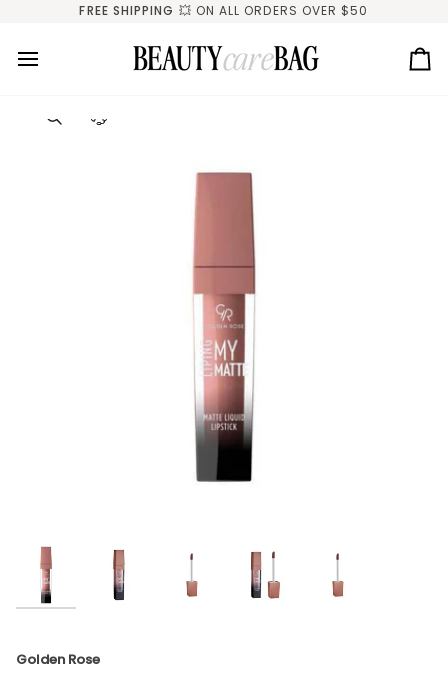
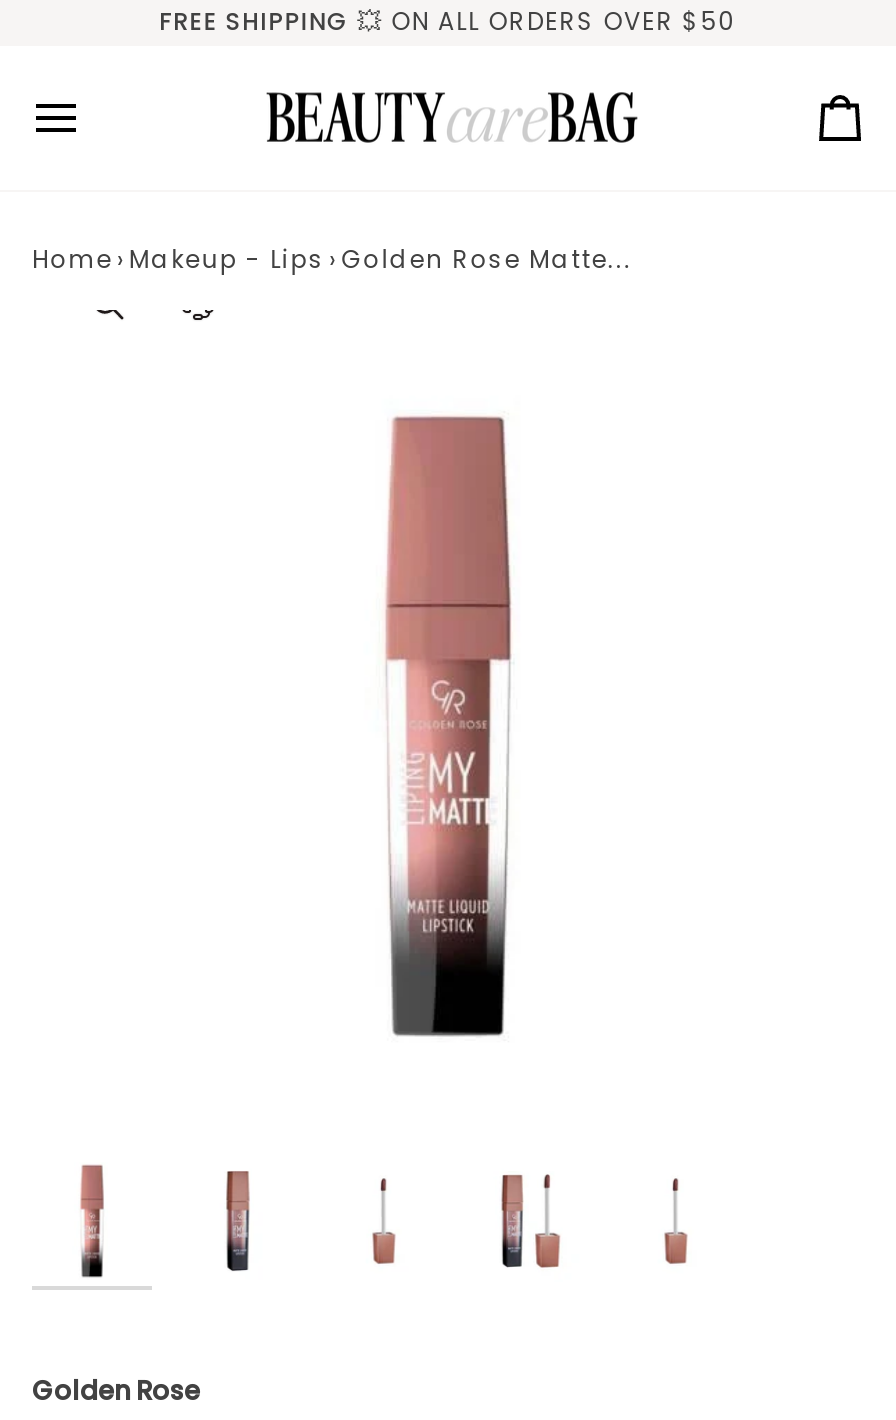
none -> [32,242,632,276] Home › Makeup - Lips › Golden Rose Matte...

